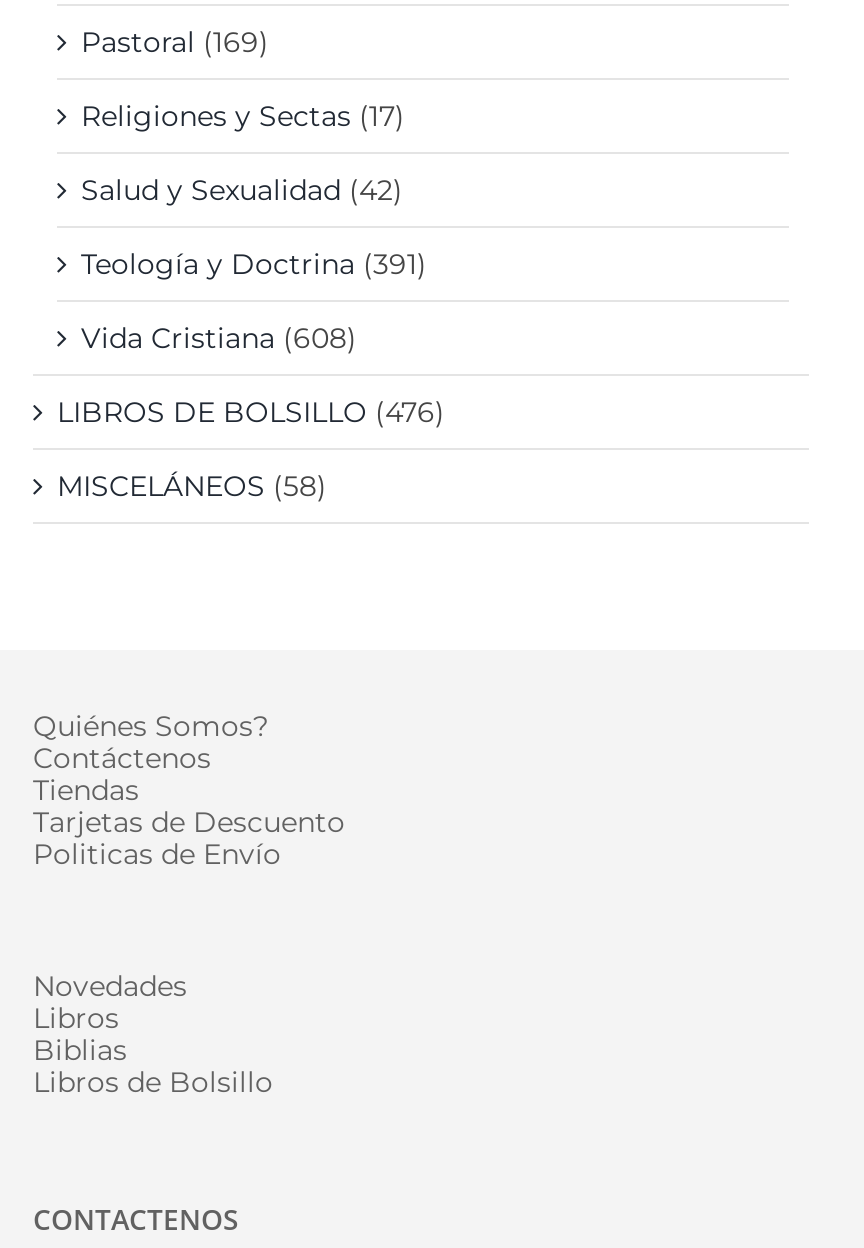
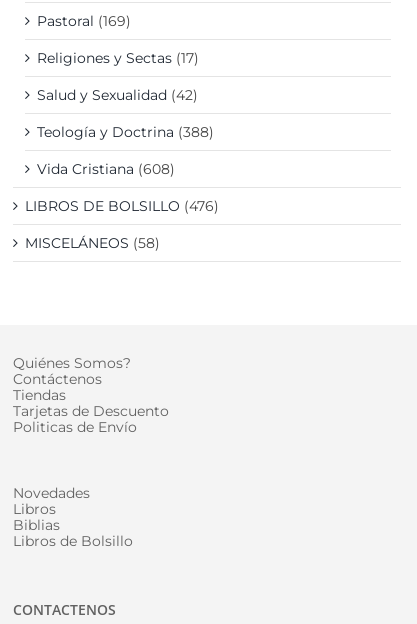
[81,247,427,283] Teología y Doctrina (391) -> [37,123,214,141] Teología y Doctrina (388)

